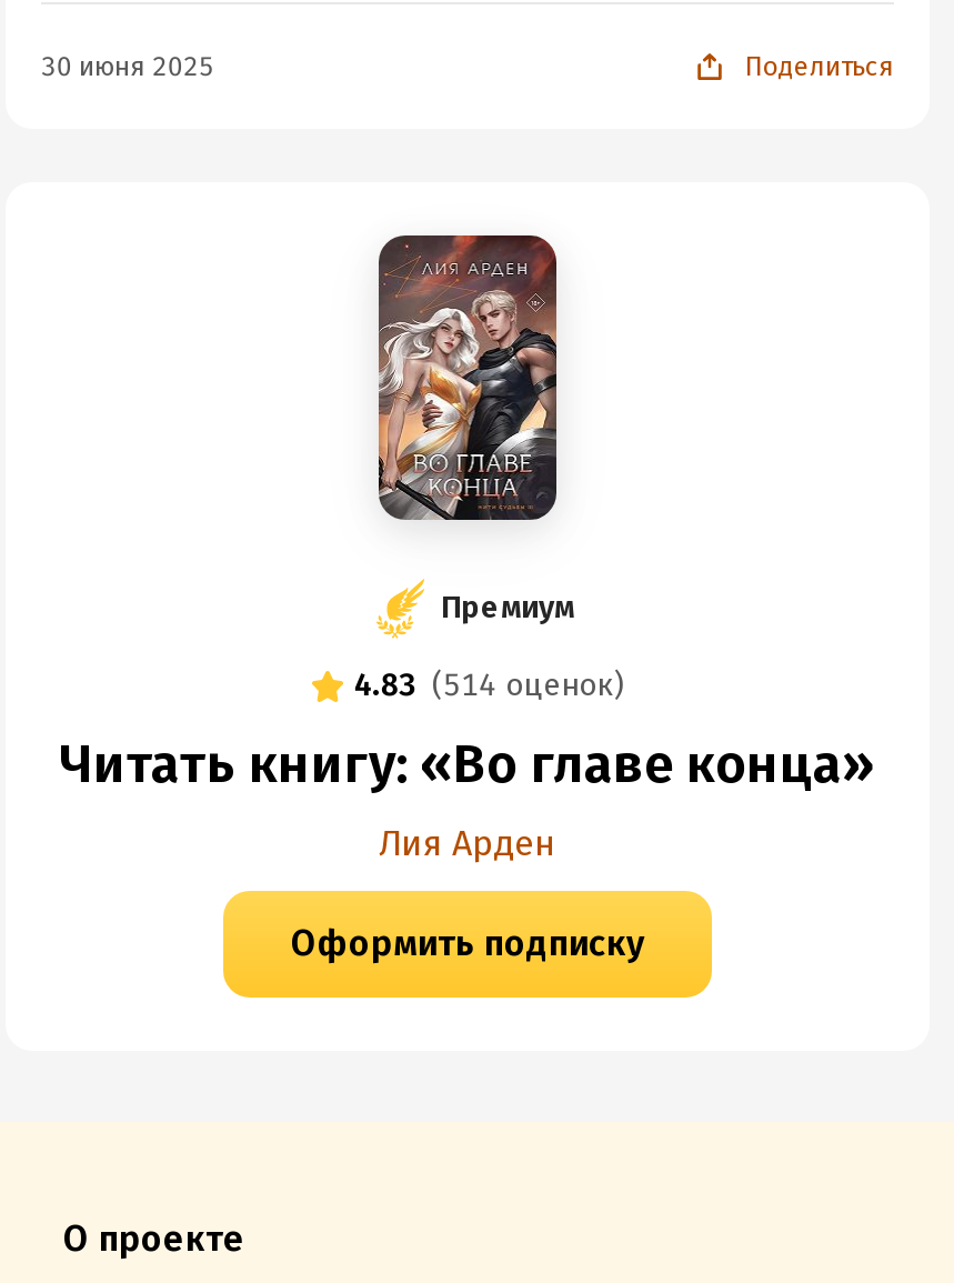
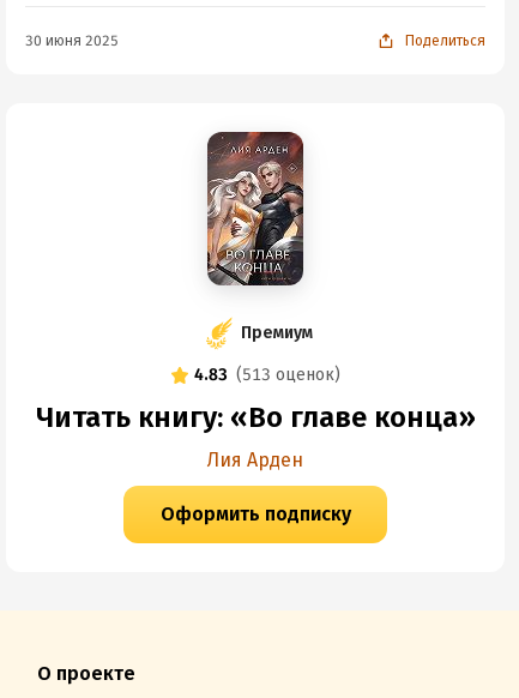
[354,666,625,704] 4.83 (514 оценок) -> [194,365,340,385] 4.83 (513 оценок)

